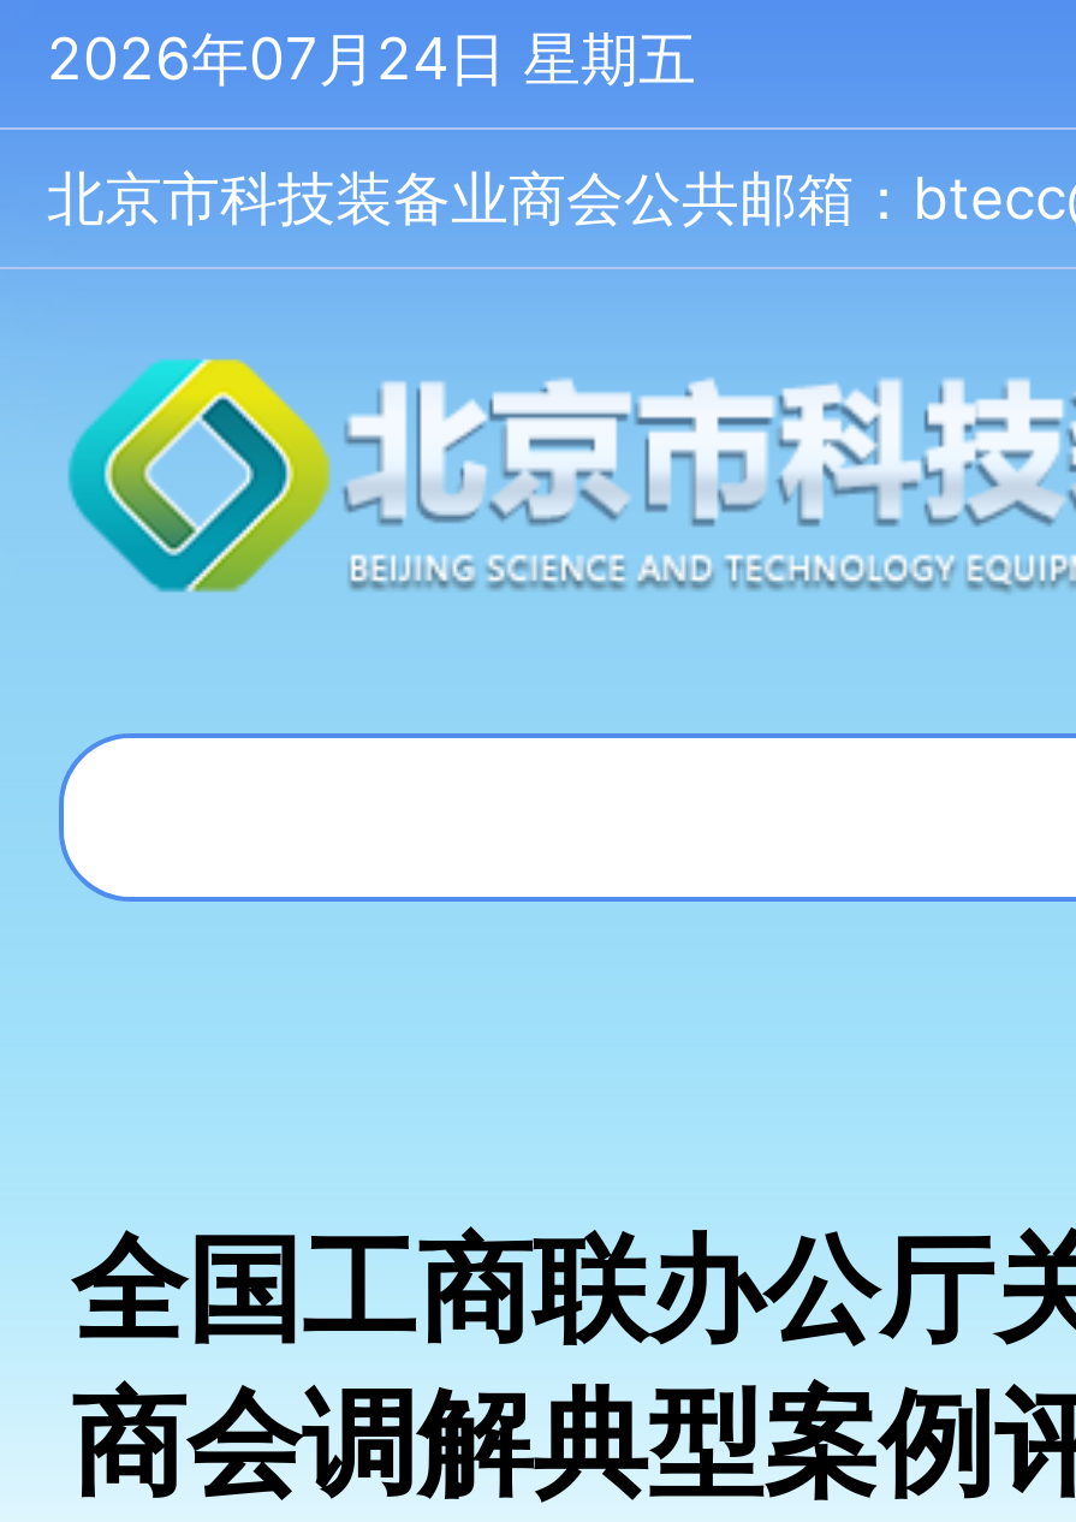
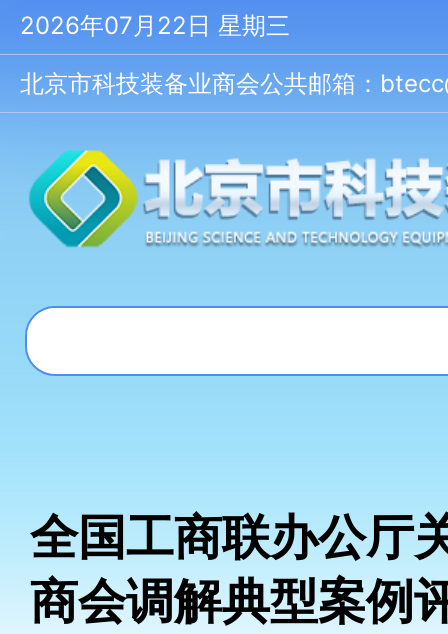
[47,24,696,94] 2026年07月24日 星期五 -> [20,11,290,40] 2026年07月22日 星期三

